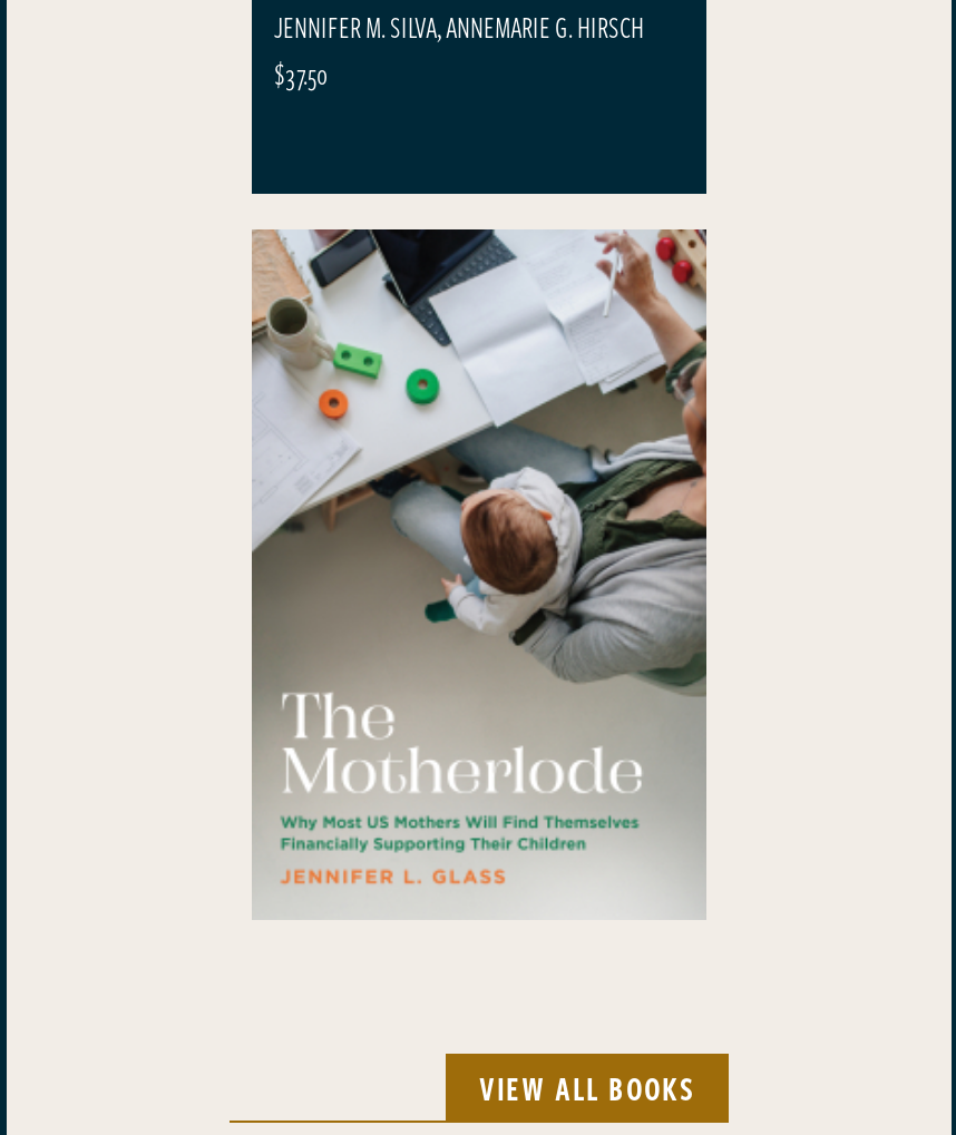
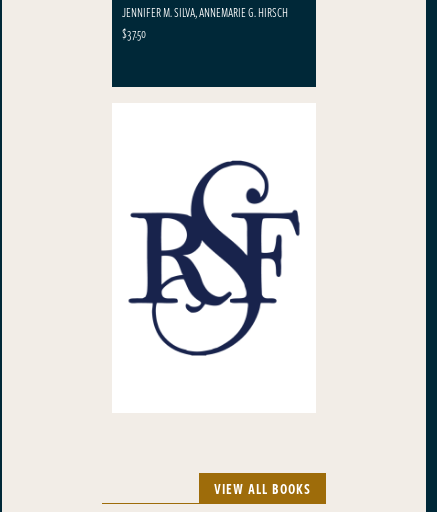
[250,227,709,918] [image] -> [112,103,316,412] [image]

